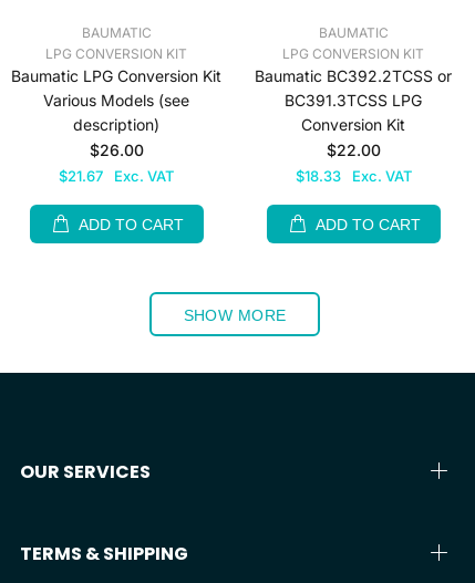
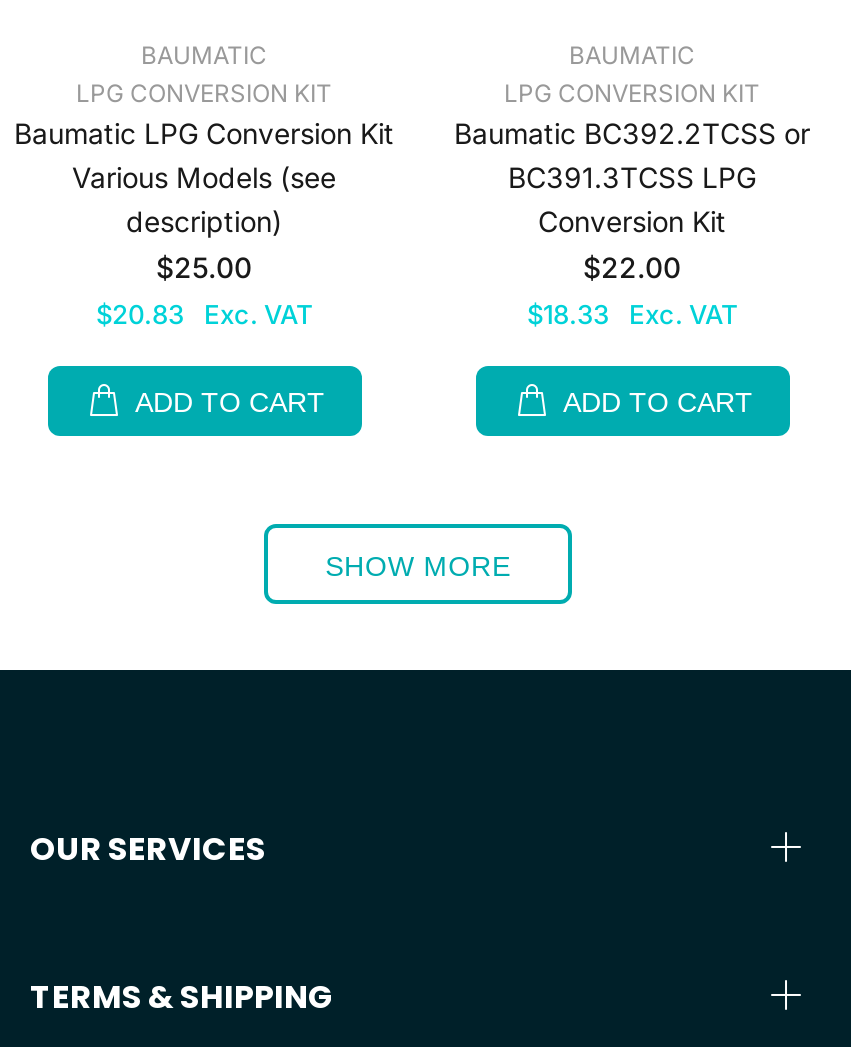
[89,140,143,159] $26.00 -> [156,250,252,284] $25.00
[59,167,174,185] $21.67 Exc. VAT -> [96,298,312,330] $20.83 Exc. VAT

